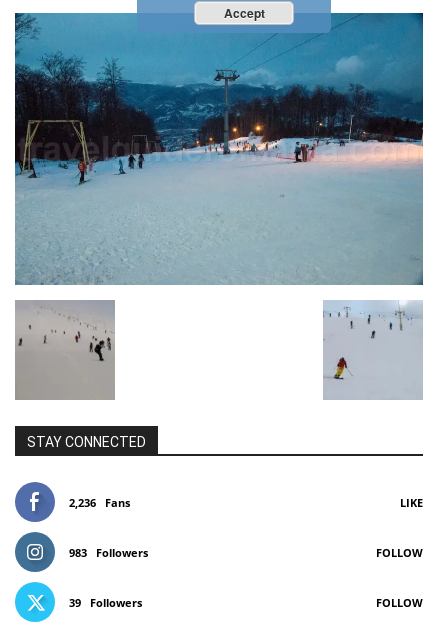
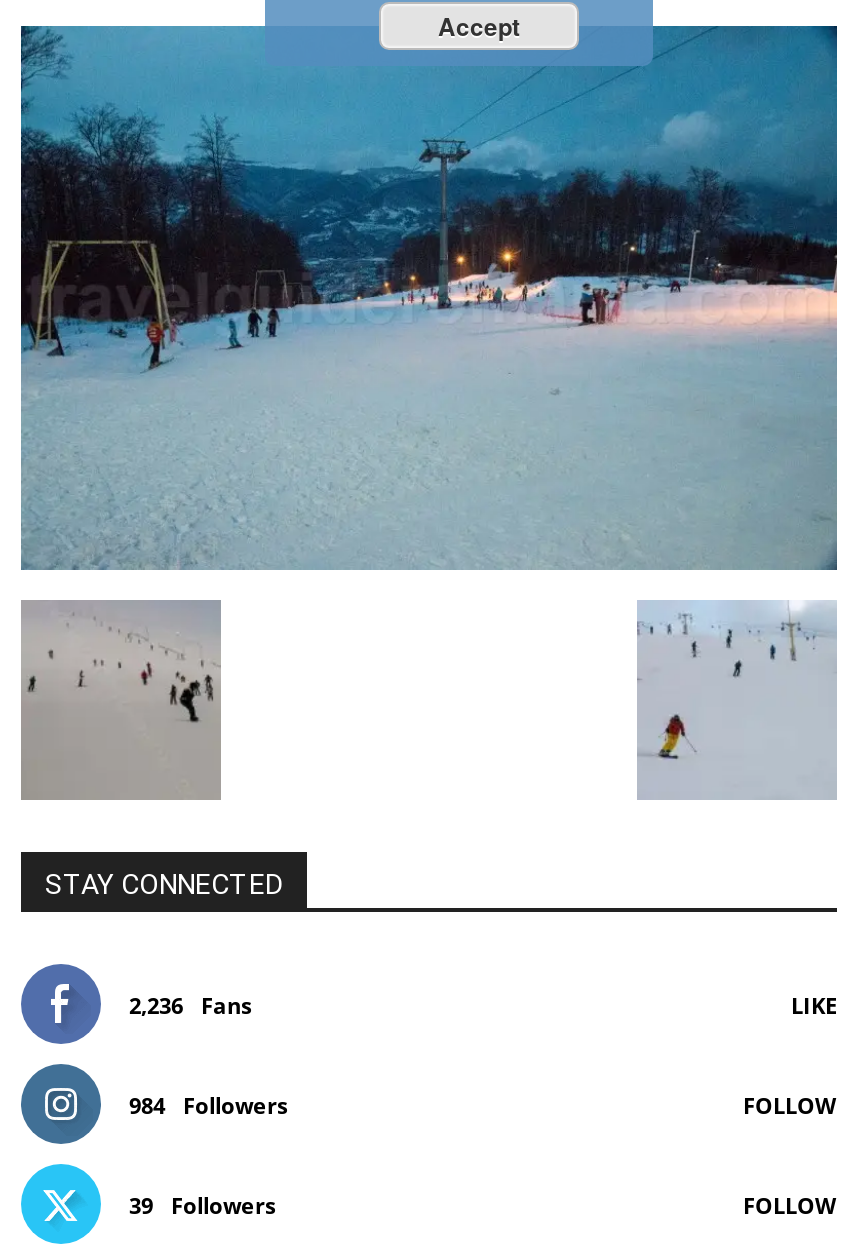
[69,545,148,560] 983 Followers -> [129,1090,287,1120] 984 Followers

